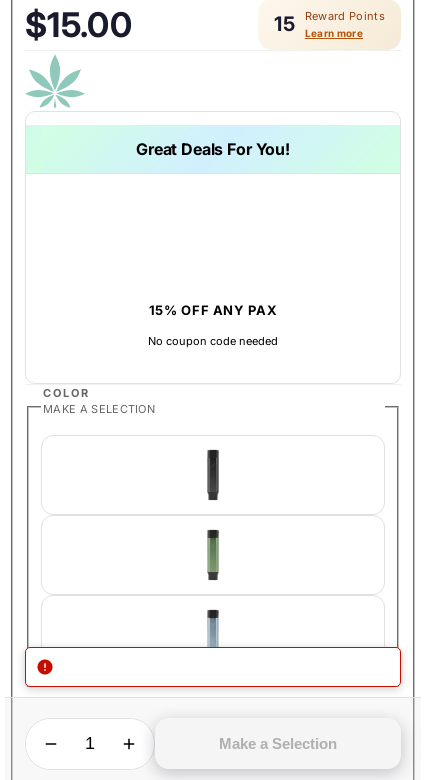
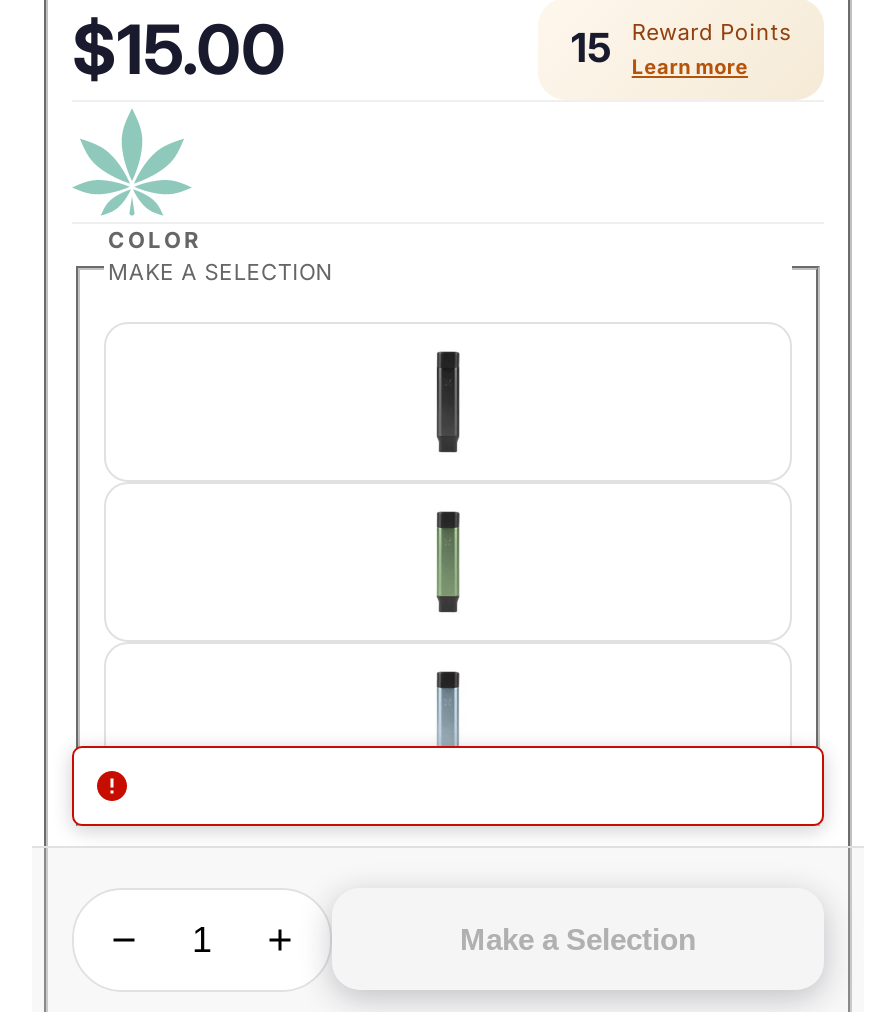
[136,139,290,159] Great Deals For You! -> none
[148,302,278,348] 15% OFF ANY PAX | No coupon code needed -> none

